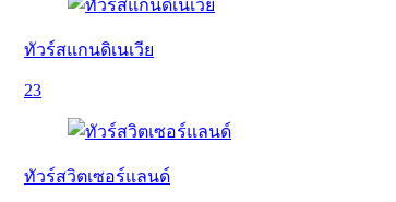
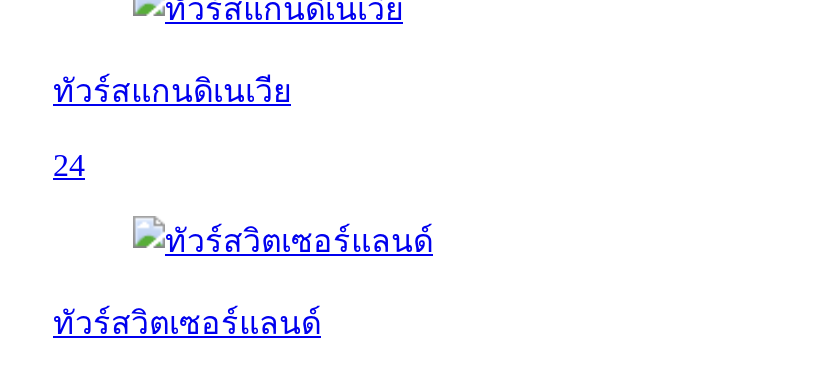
[24,81,41,99] 23 -> [53,148,85,182] 24

